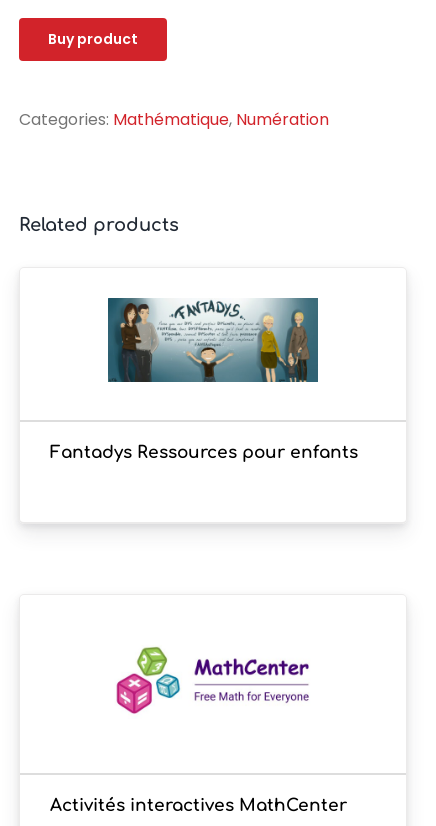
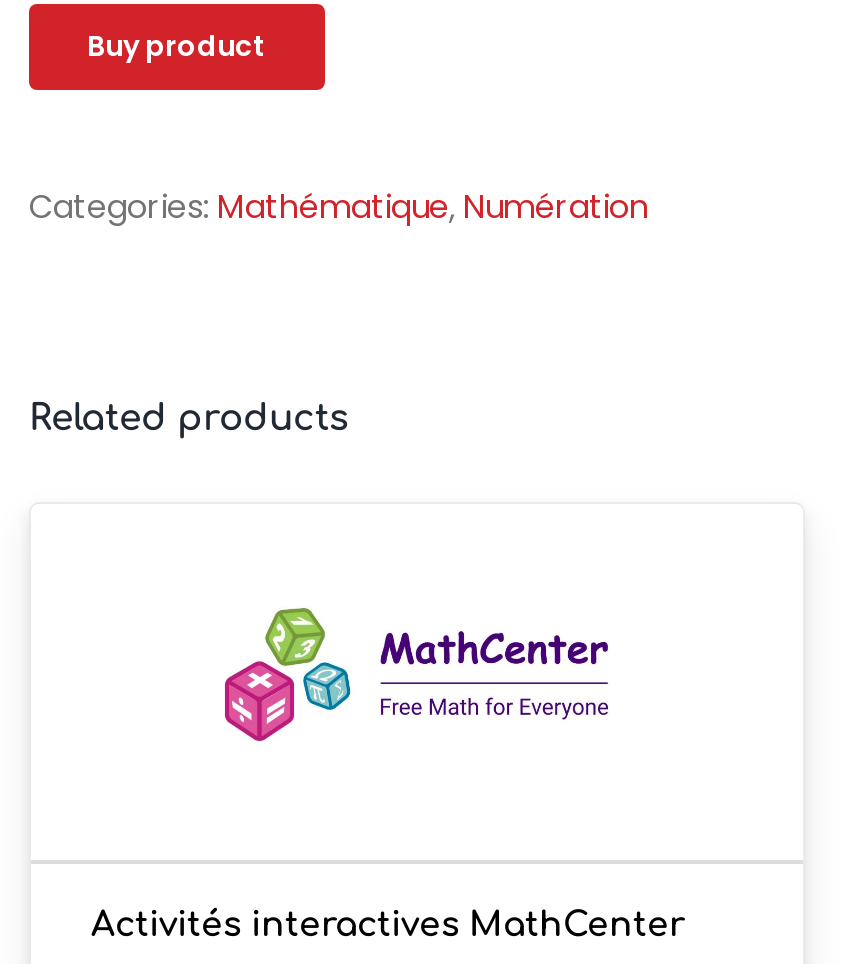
[107,297,319,387] [image] -> none
[50,443,358,462] Fantadys Ressources pour enfants -> none

